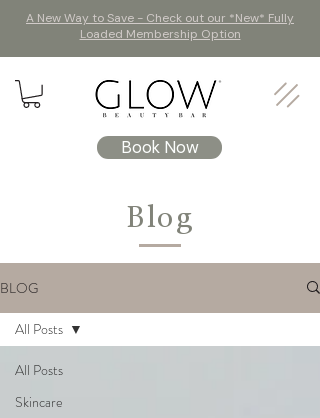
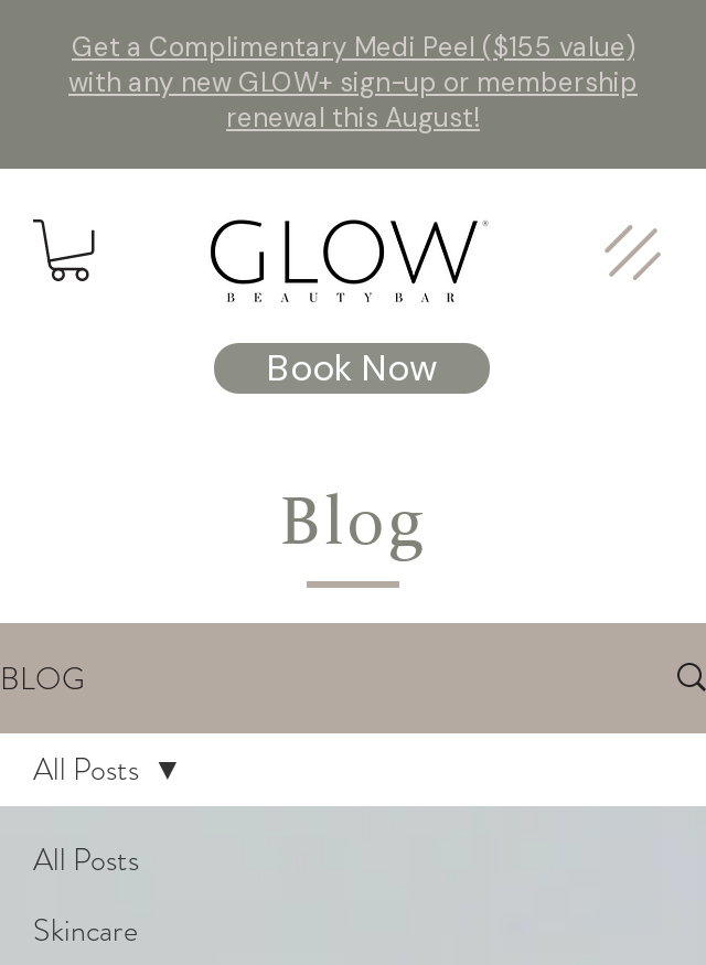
[26,10,294,42] A New Way to Save - Check out our *New* Fully | Loaded Membership Option -> [68,30,638,136] Get a Complimentary Medi Peel ($155 value) | with any new GLOW+ sign-up or membership | renewal this August!

